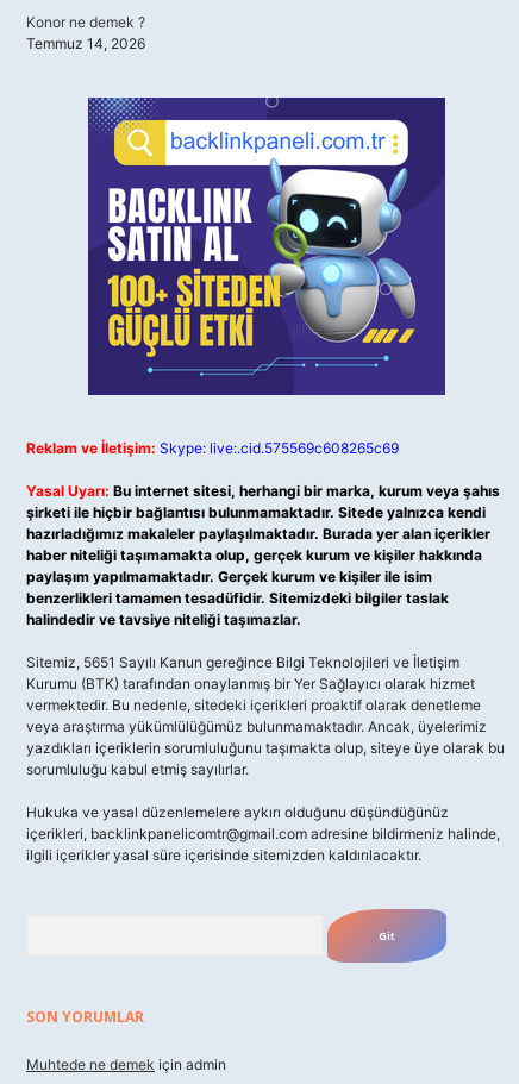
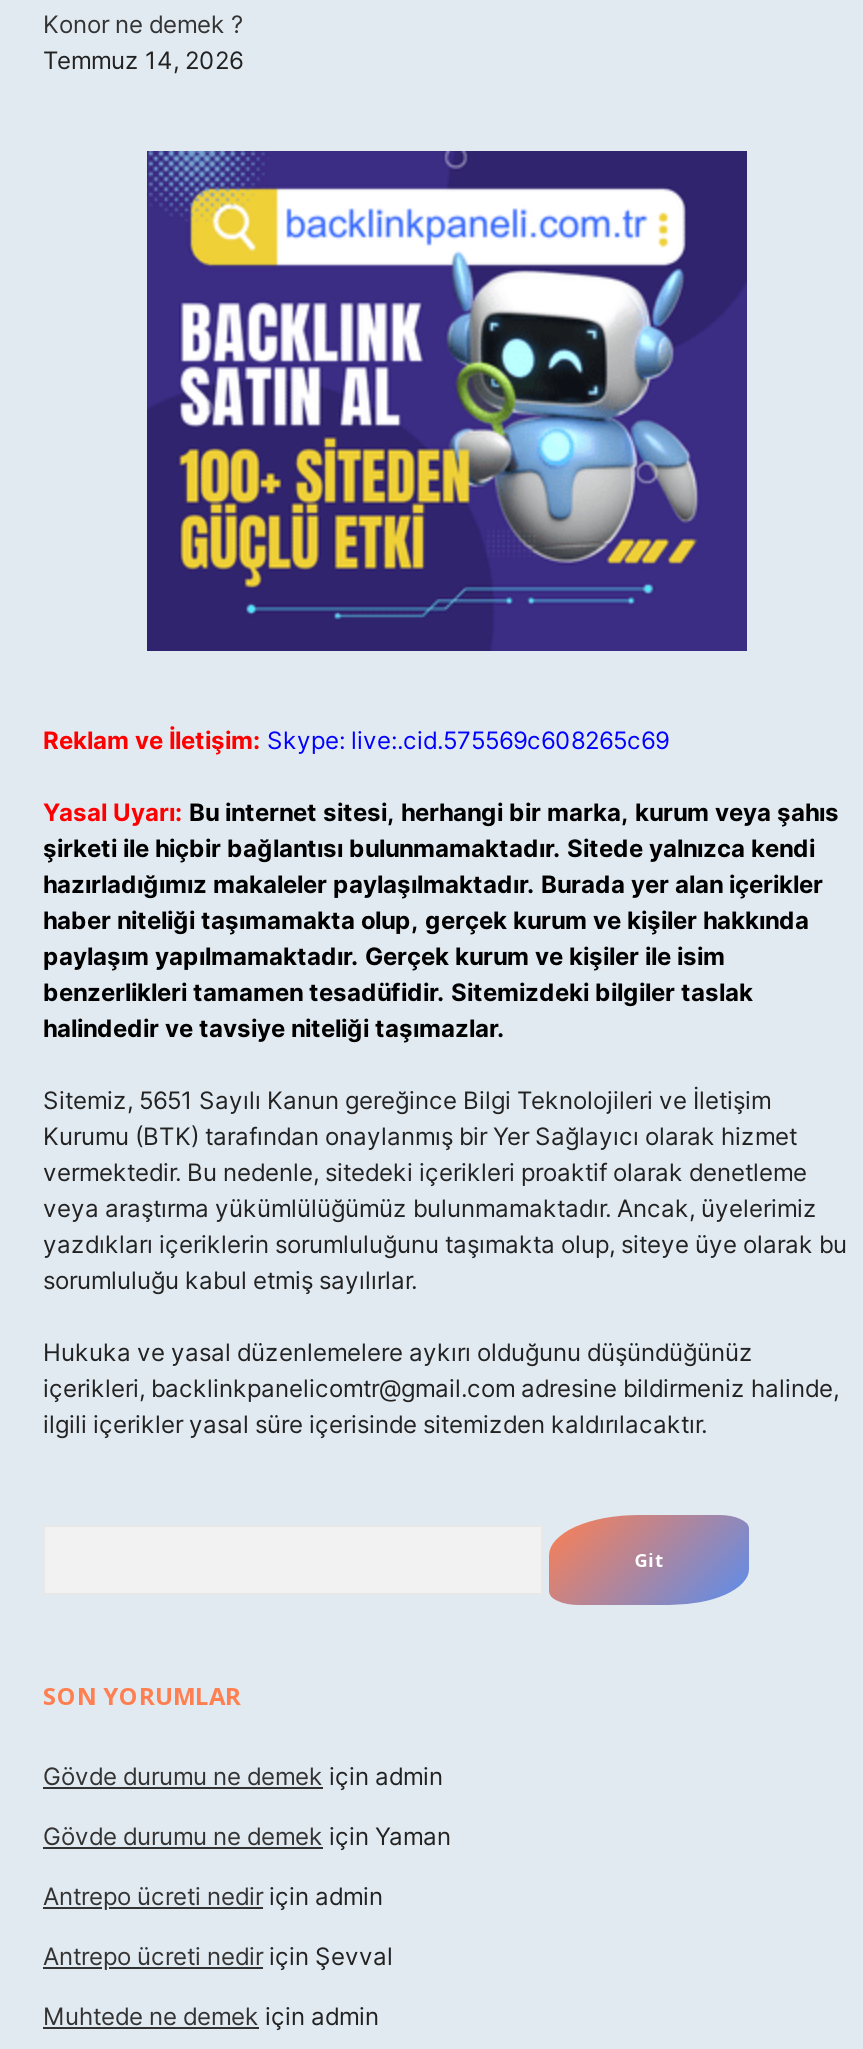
none -> [43,1761,451,1971] Gövde durumu ne demek için admin | Gövde durumu ne demek için Yaman | Antrepo ücreti nedir için admin | Antrepo ücreti nedir için Şevval

